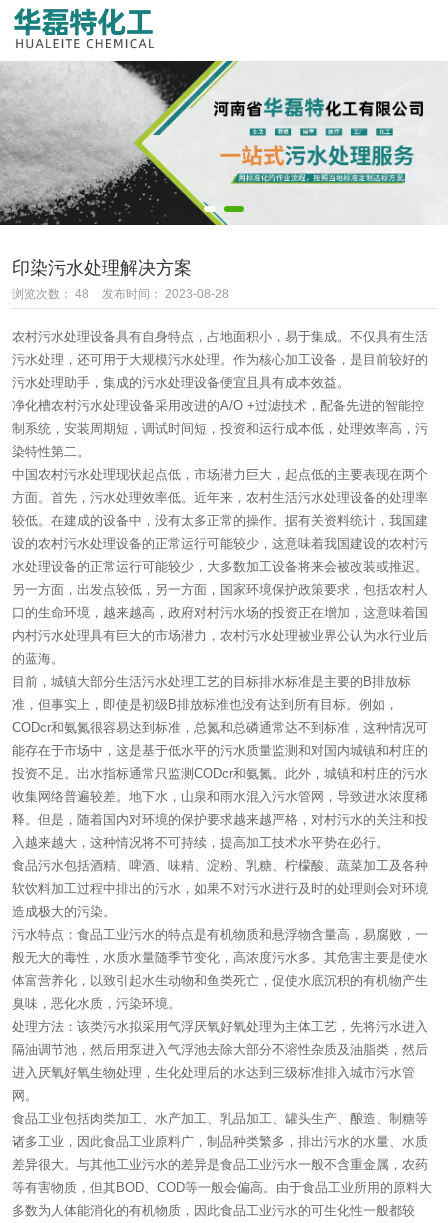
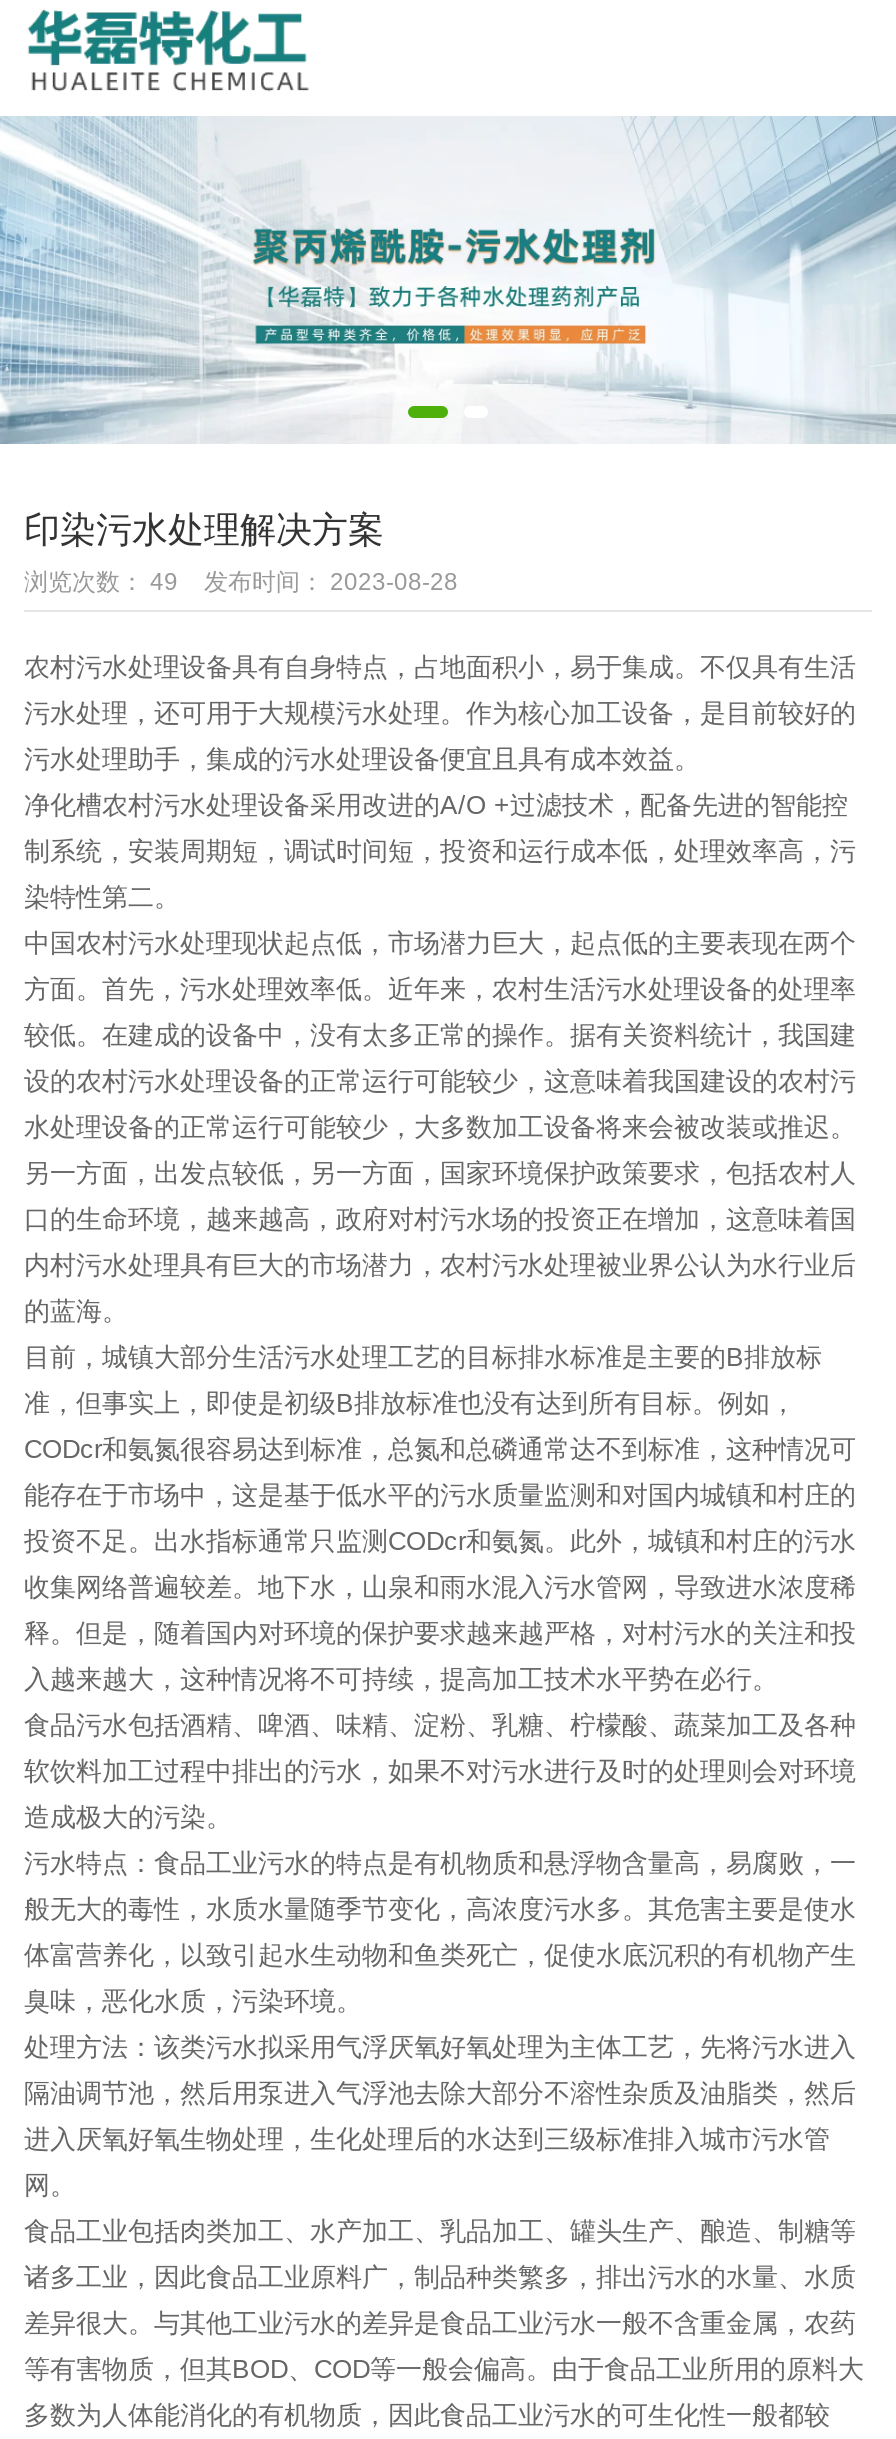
[3,60,445,226] [image] -> [6,116,890,446] [image]
[12,286,229,300] 浏览次数：48 发布时间： 2023-08-28 -> [24,567,458,595] 浏览次数：49 发布时间： 2023-08-28

